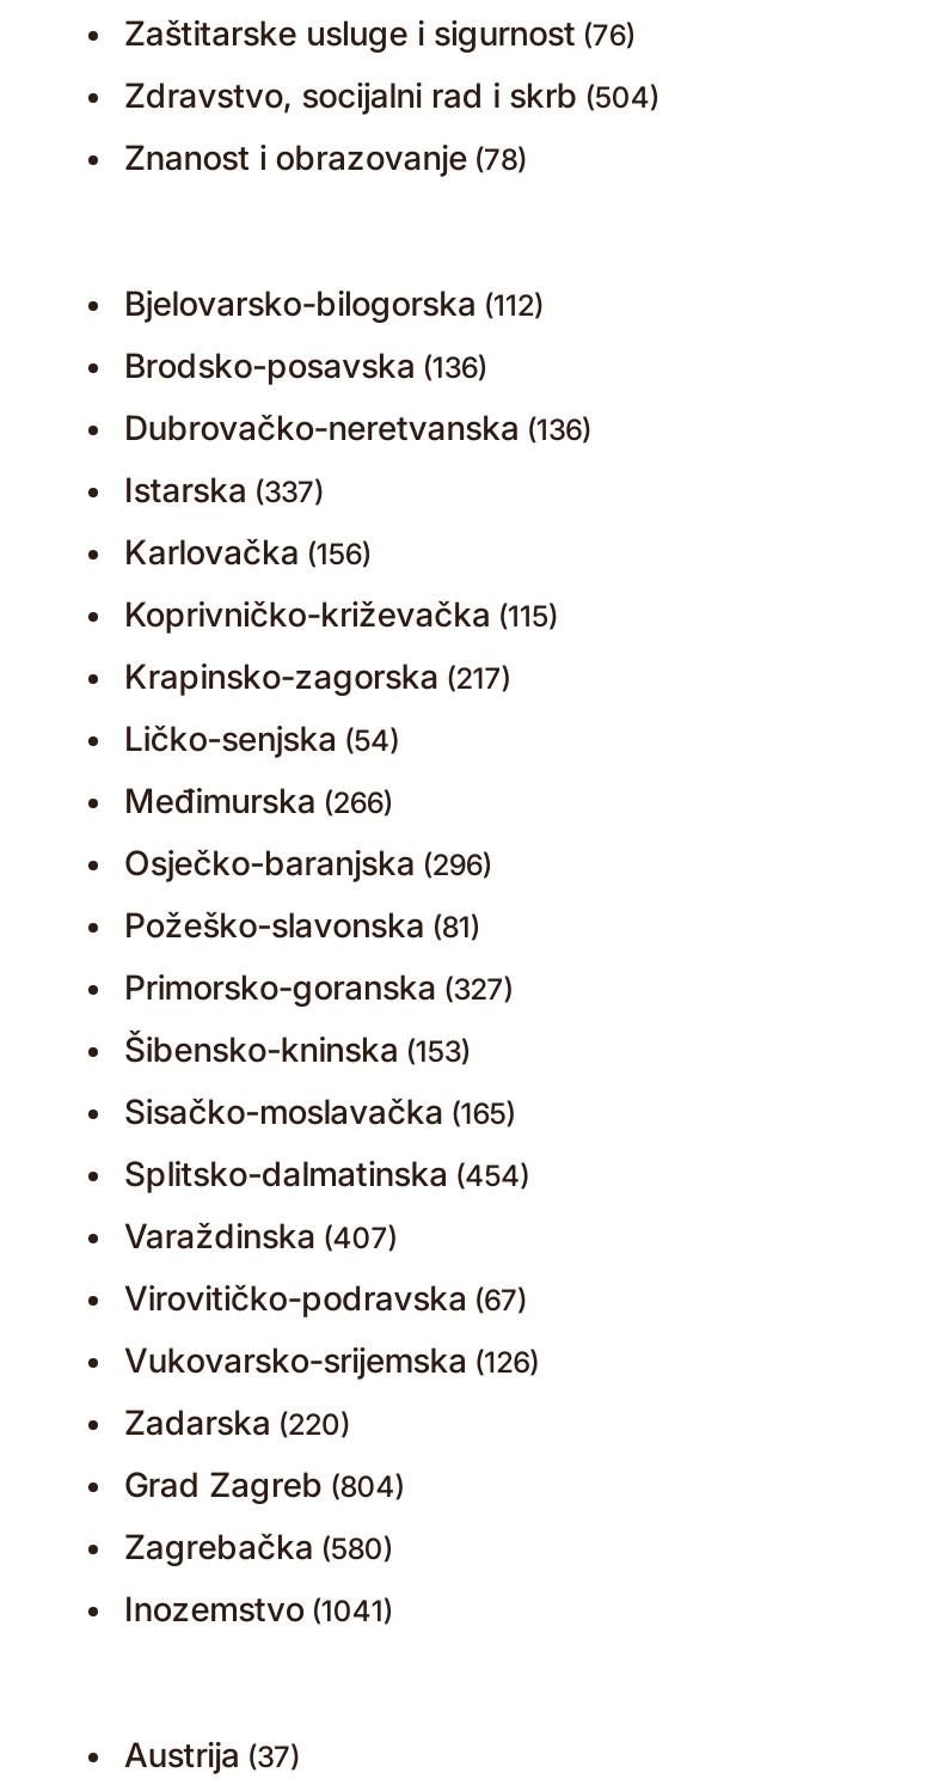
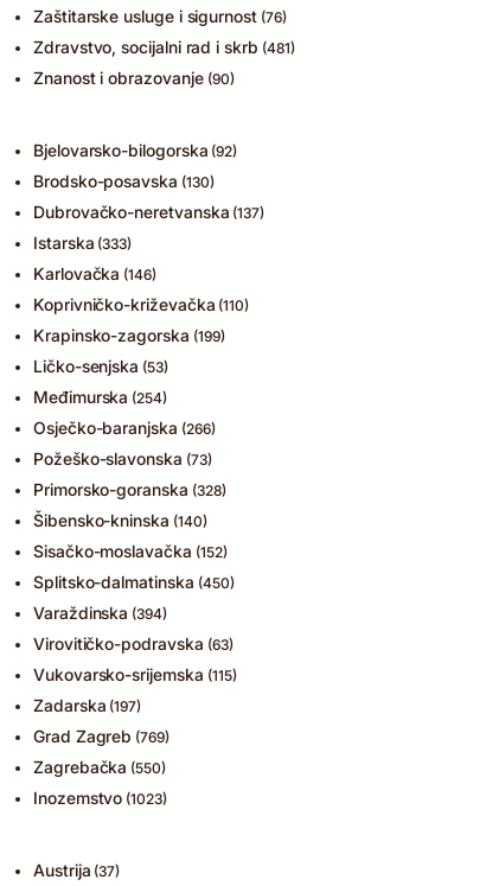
[124,74,659,115] Zdravstvo, socijalni rad i skrb (504) -> [33,37,295,57] Zdravstvo, socijalni rad i skrb (481)
[124,136,527,177] Znanost i obrazovanje (78) -> [33,68,234,88] Znanost i obrazovanje (90)
[124,282,544,323] Bjelovarsko-bilogorska (112) -> [33,140,238,160] Bjelovarsko-bilogorska (92)
[124,344,487,385] Brodsko-posavska (136) -> [33,171,214,191] Brodsko-posavska (130)
[124,406,591,447] Dubrovačko-neretvanska (136) -> [33,202,265,222] Dubrovačko-neretvanska (137)
[124,469,324,509] Istarska (337) -> [33,232,132,253] Istarska (333)
[124,531,371,571] Karlovačka (156) -> [33,263,157,283] Karlovačka (146)
[124,593,558,634] Koprivničko-križevačka (115) -> [33,294,250,314] Koprivničko-križevačka (110)
[124,655,511,696] Krapinsko-zagorska (217) -> [33,325,225,345] Krapinsko-zagorska (199)
[124,717,399,758] Ličko-senjska (54) -> [33,356,168,376] Ličko-senjska (53)
[124,780,393,820] Međimurska (266) -> [33,387,167,407] Međimurska (254)
[124,842,492,882] Osječko-baranjska (296) -> [33,417,215,438] Osječko-baranjska (266)
[124,904,480,945] Požeško-slavonska (81) -> [33,448,212,469] Požeško-slavonska (73)
[124,966,513,1007] Primorsko-goranska (327) -> [33,479,226,499] Primorsko-goranska (328)
[124,1028,470,1069] Šibensko-kninska (153) -> [33,510,207,530] Šibensko-kninska (140)
[124,1090,516,1131] Sisačko-moslavačka (165) -> [33,541,227,561] Sisačko-moslavačka (152)
[124,1153,530,1193] Splitsko-dalmatinska (454) -> [33,572,234,592] Splitsko-dalmatinska (450)
[124,1215,397,1255] Varaždinska (407) -> [33,603,167,623] Varaždinska (394)
[124,1277,527,1318] Virovitičko-podravska (67) -> [33,633,233,654] Virovitičko-podravska (63)
[124,1339,539,1380] Vukovarsko-srijemska (126) -> [33,664,237,684] Vukovarsko-srijemska (115)
[124,1401,350,1442] Zadarska (220) -> [33,695,142,715] Zadarska (197)
[124,1463,404,1504] Grad Zagreb (804) -> [33,726,170,746] Grad Zagreb (769)
[124,1526,393,1566] Zagrebačka (580) -> [33,757,166,777] Zagrebačka (550)
[124,1588,393,1628] Inozemstvo (1041) -> [33,788,167,808] Inozemstvo (1023)

